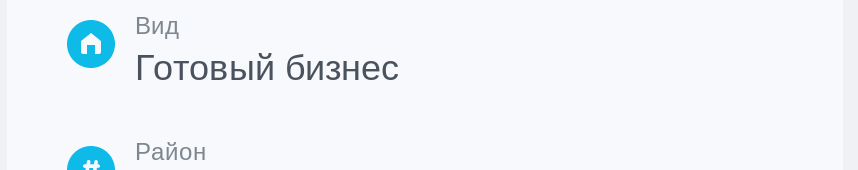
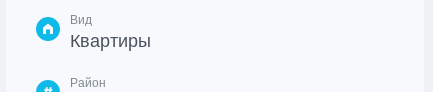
[135,47,399,87] Готовый бизнес -> [70,31,151,51] Квартиры

